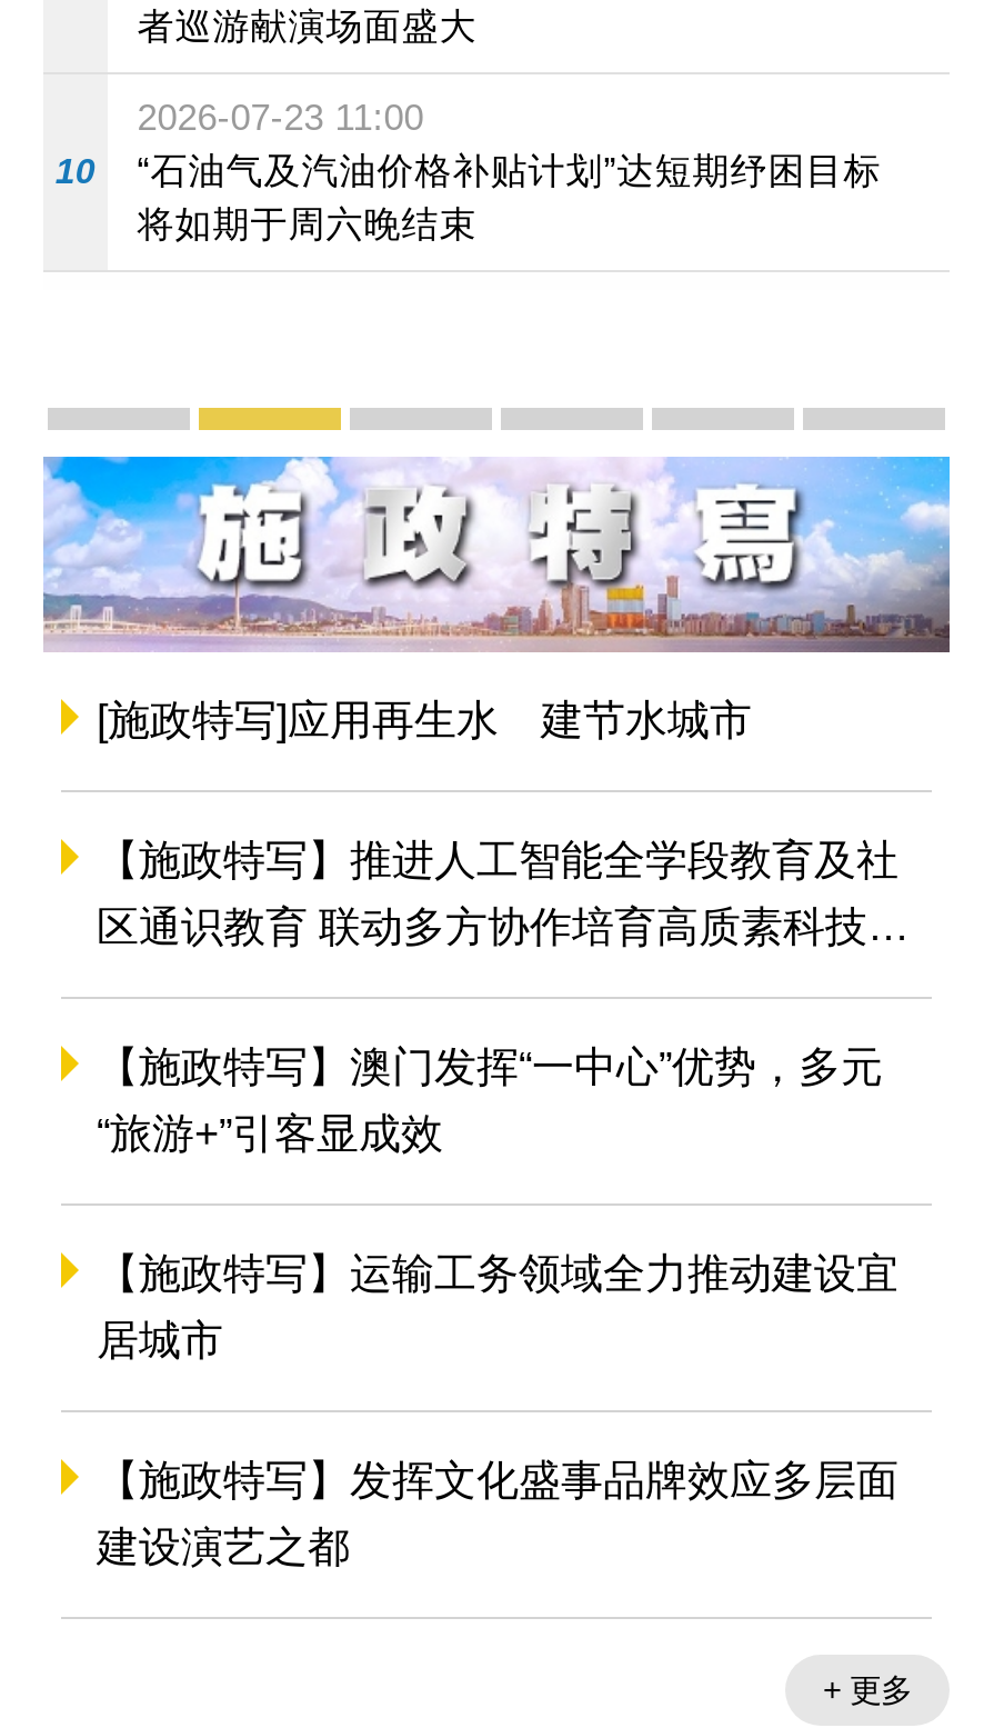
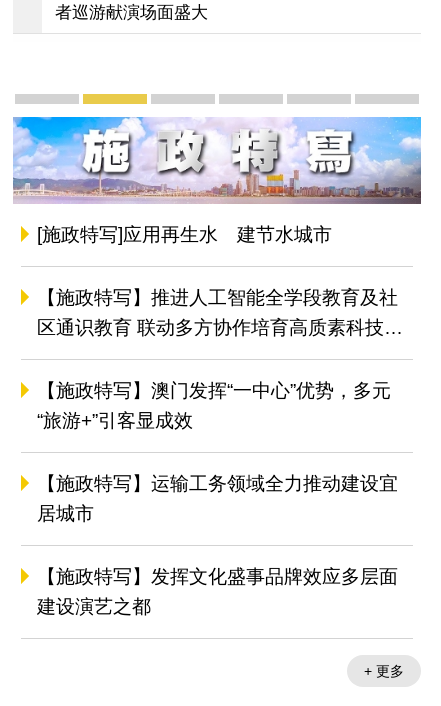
[137,97,881,246] 2026-07-23 11:00 | “石油气及汽油价格补贴计划”达短期纾困目标 | 将如期于周六晚结束 -> none
[55,152,95,190] 10 -> none

